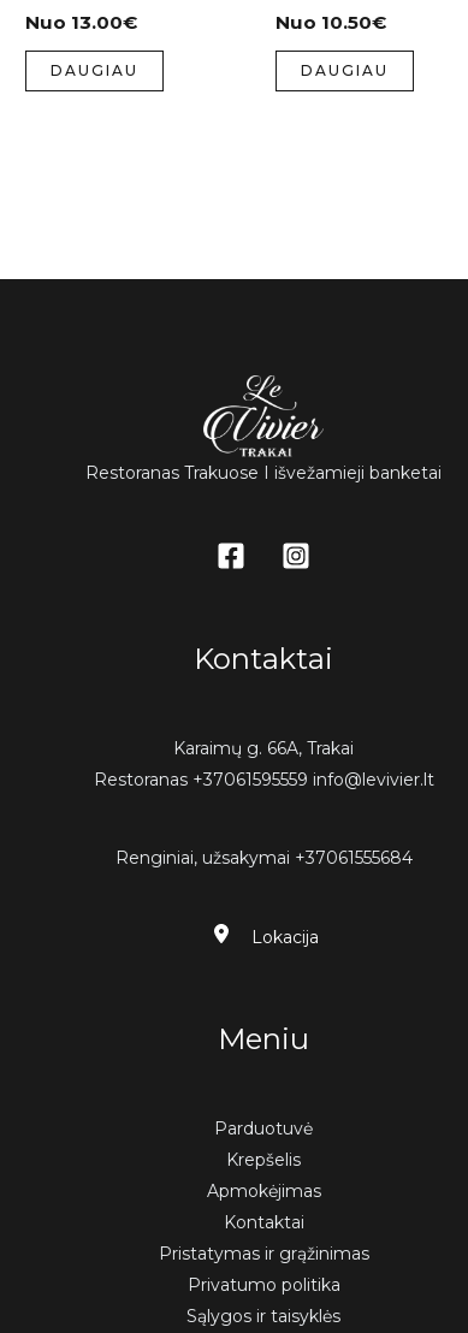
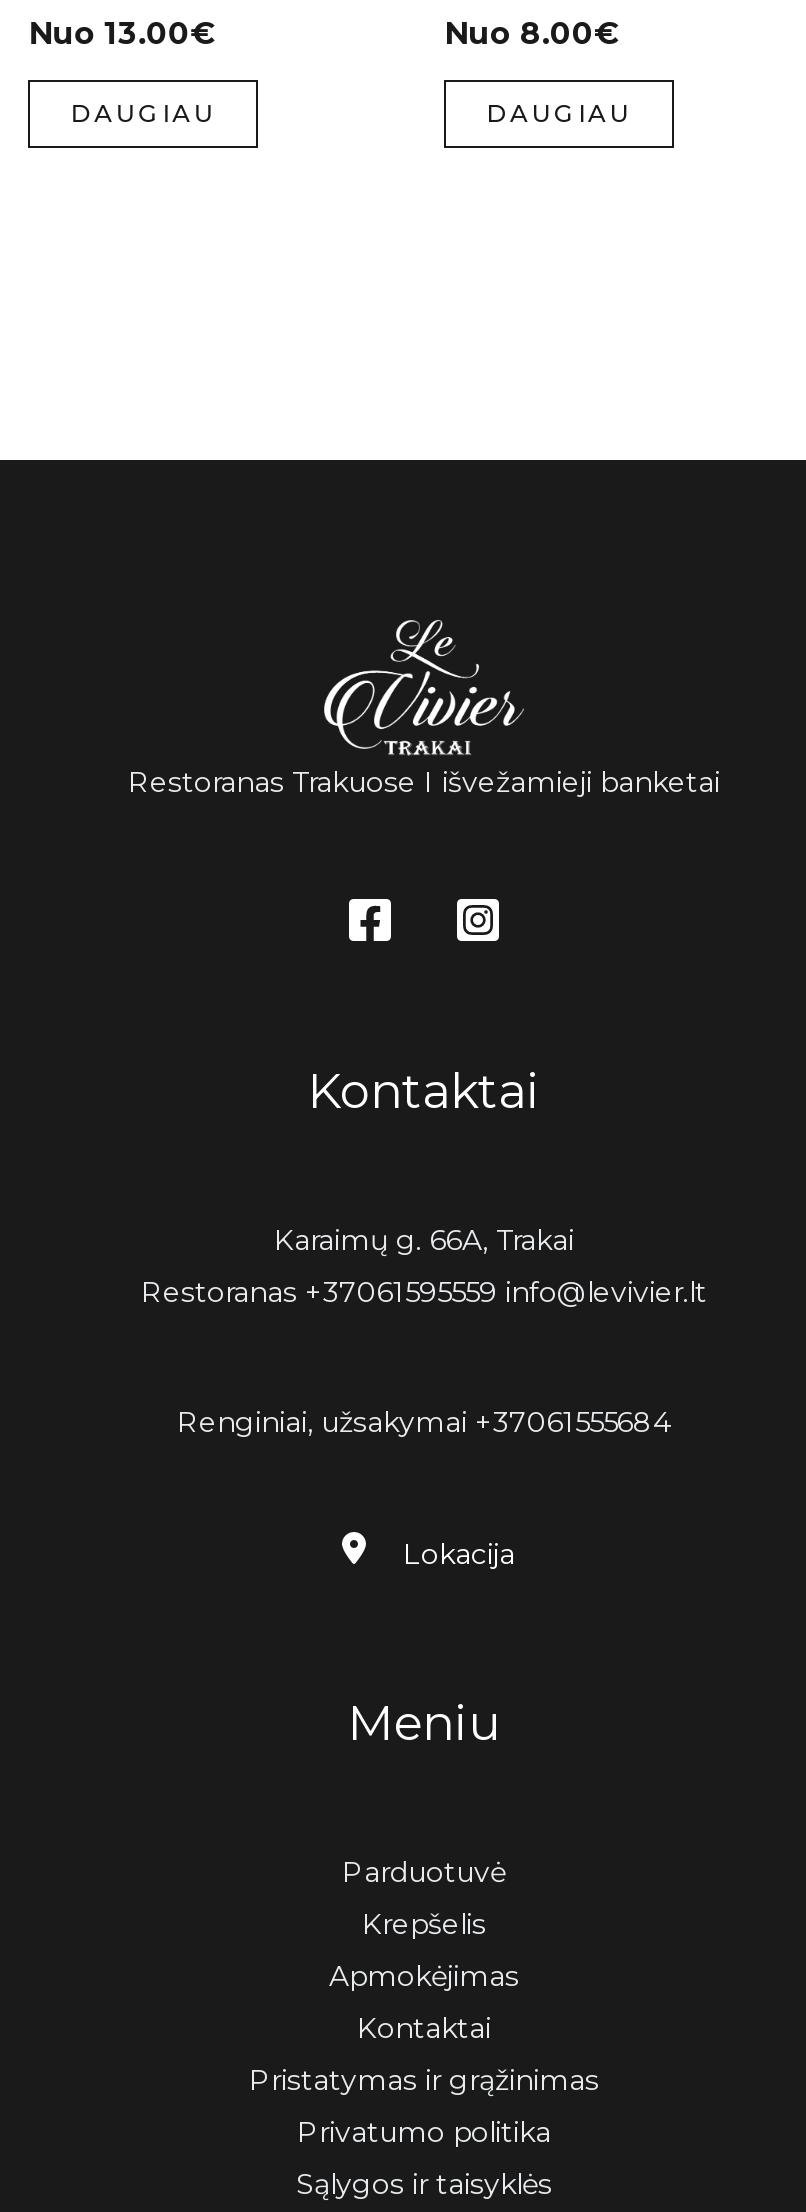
[276,11,386,34] Nuo 10.50€ -> [444,14,618,52] Nuo 8.00€

